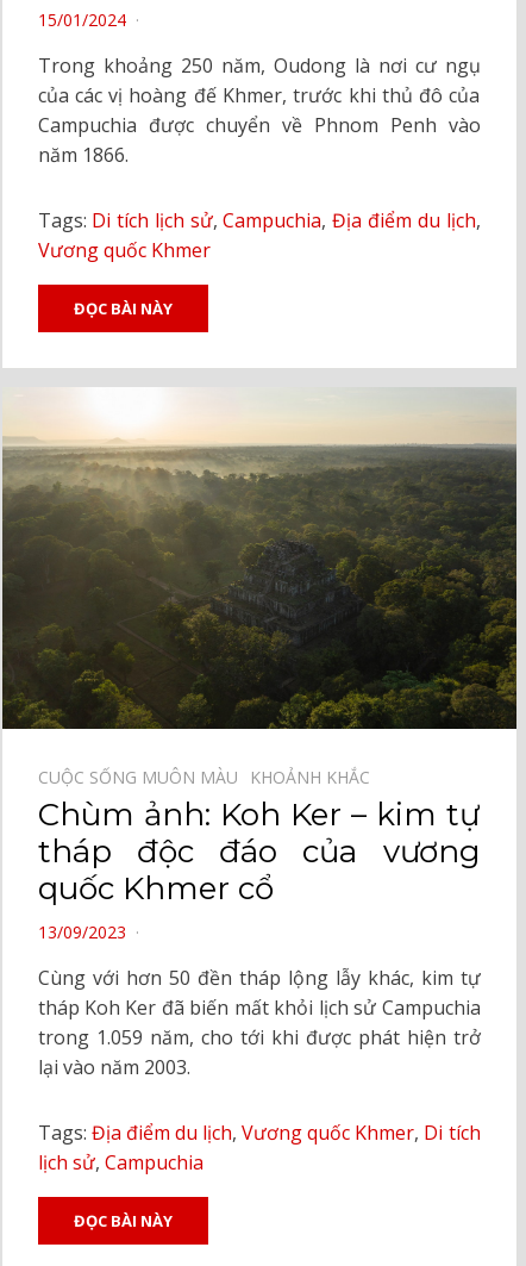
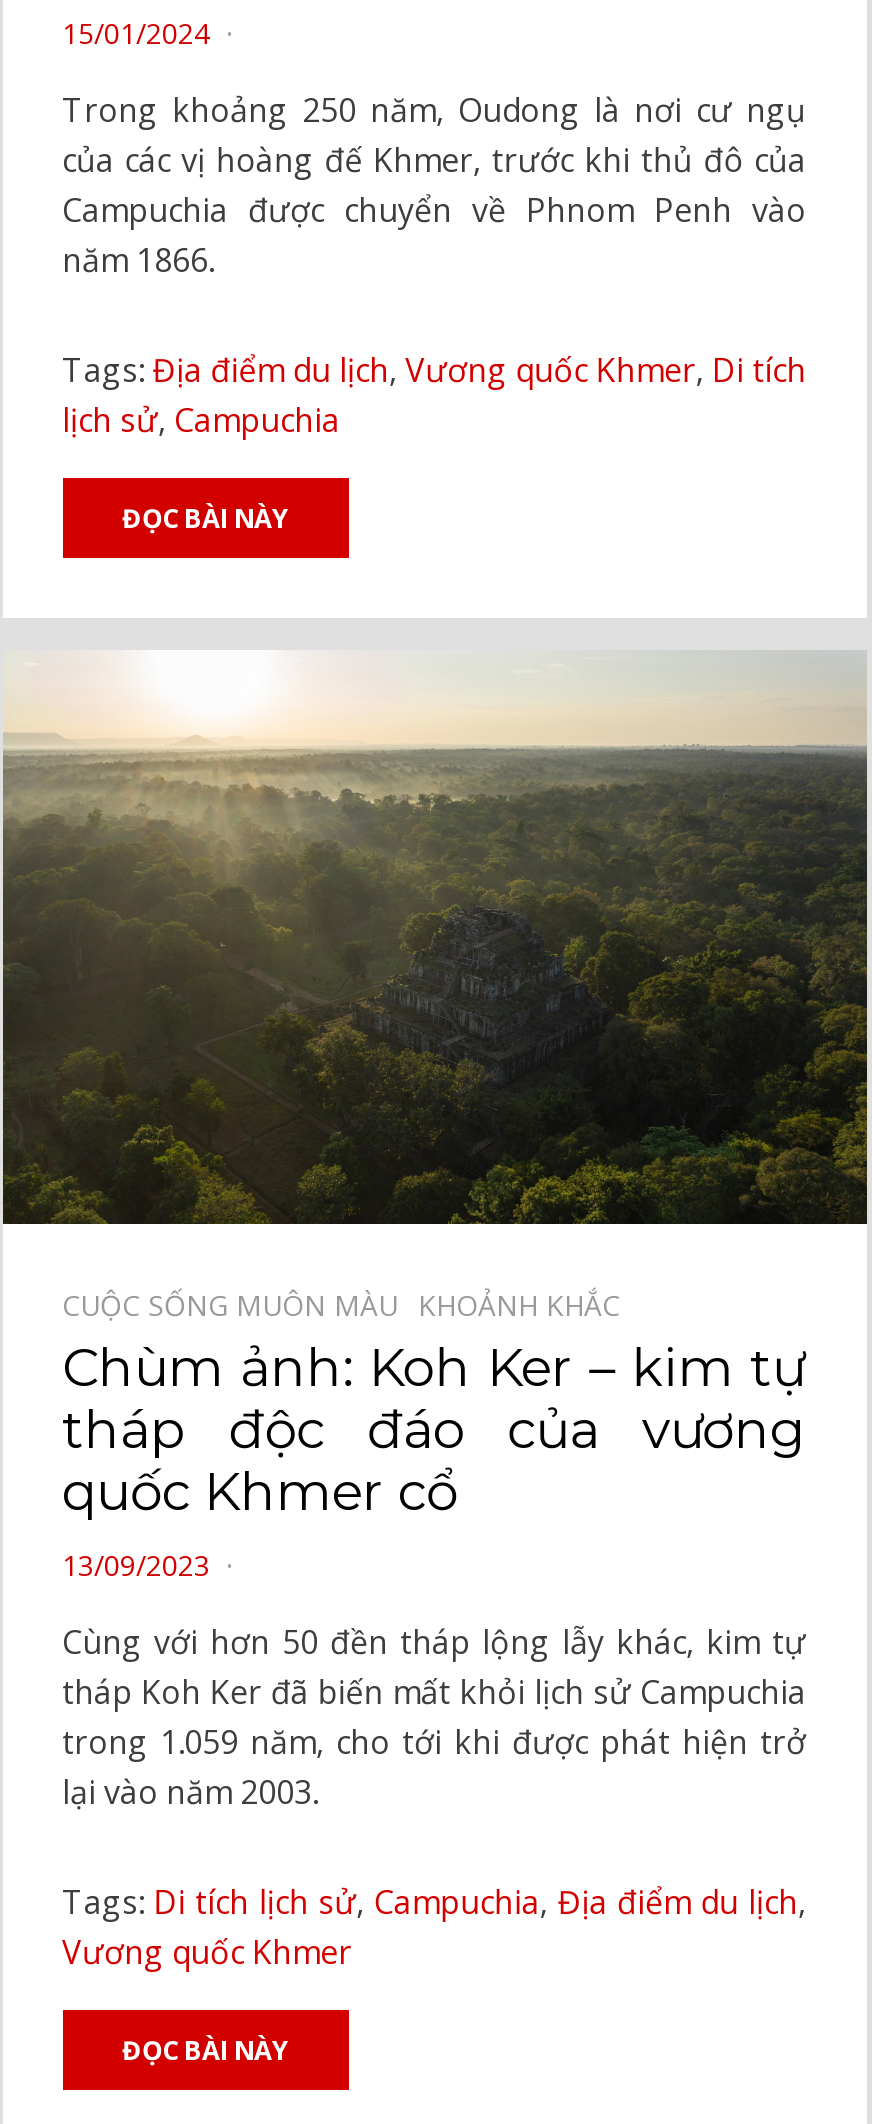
moved [37,207,480,263] -> [62,1881,806,1975]: Tags: Di tích lịch sử, Campuchia, Địa điểm du lịch, | Vương quốc Khmer
moved [37,1120,480,1176] -> [62,348,806,442]: Tags: Địa điểm du lịch, Vương quốc Khmer, Di tích | lịch sử, Campuchia

